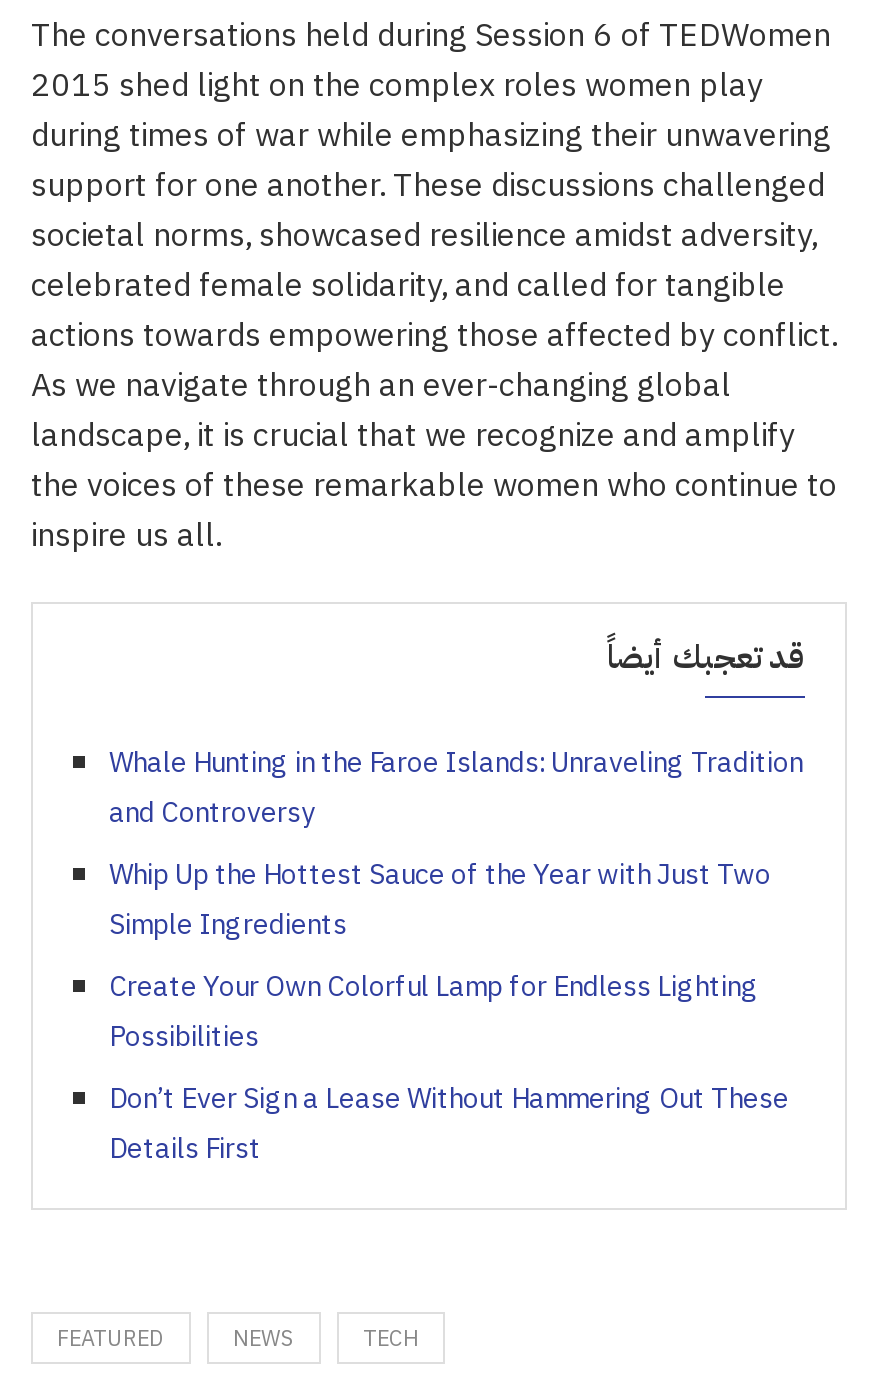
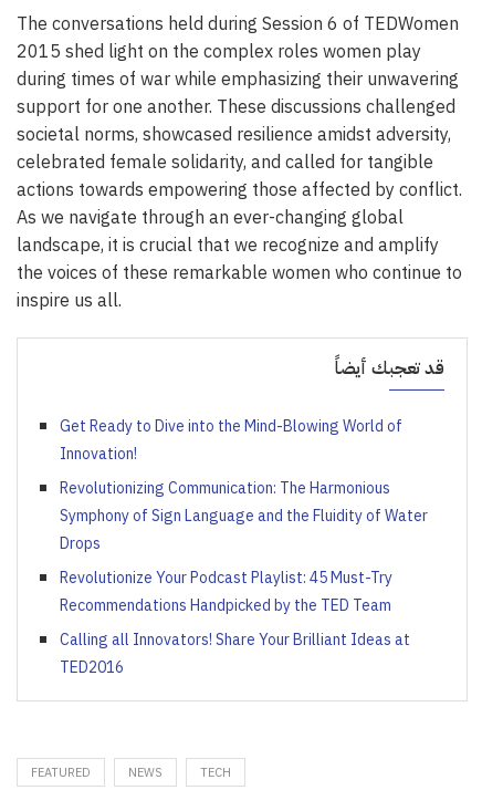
[109,743,803,835] Whale Hunting in the Faroe Islands: Unraveling Tradition | and Controversy -> [60,415,402,466] Get Ready to Dive into the Mind-Blowing World of | Innovation!
[109,855,771,947] Whip Up the Hottest Sauce of the Year with Just Two | Simple Ingredients -> [60,477,428,556] Revolutionizing Communication: The Harmonious | Symphony of Sign Language and the Fluidity of Water | Drops
[109,967,759,1059] Create Your Own Colorful Lamp for Endless Lighting | Possibilities -> [60,567,392,618] Revolutionize Your Podcast Playlist: 45 Must-Try | Recommendations Handpicked by the TED Team
[109,1079,789,1171] Don’t Ever Sign a Lease Without Hammering Out These | Details First -> [60,629,410,680] Calling all Innovators! Share Your Brilliant Ideas at | TED2016

